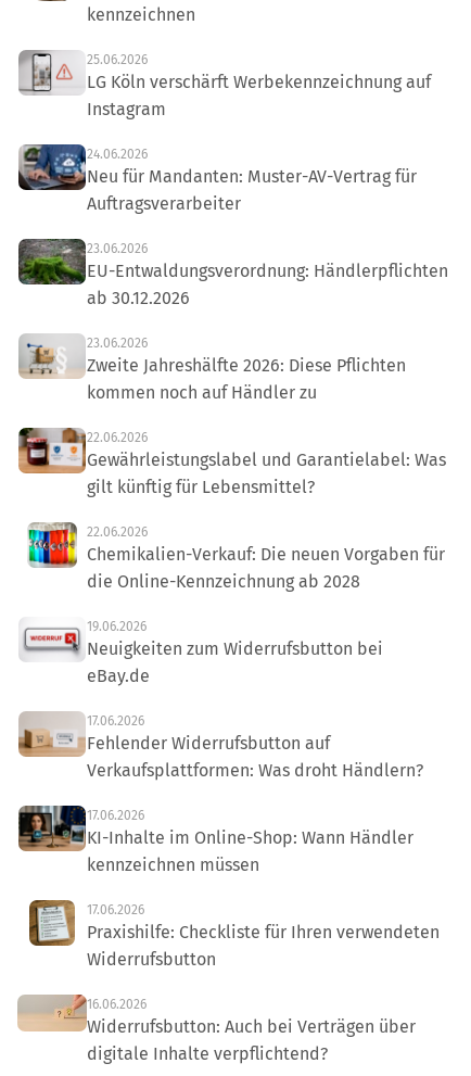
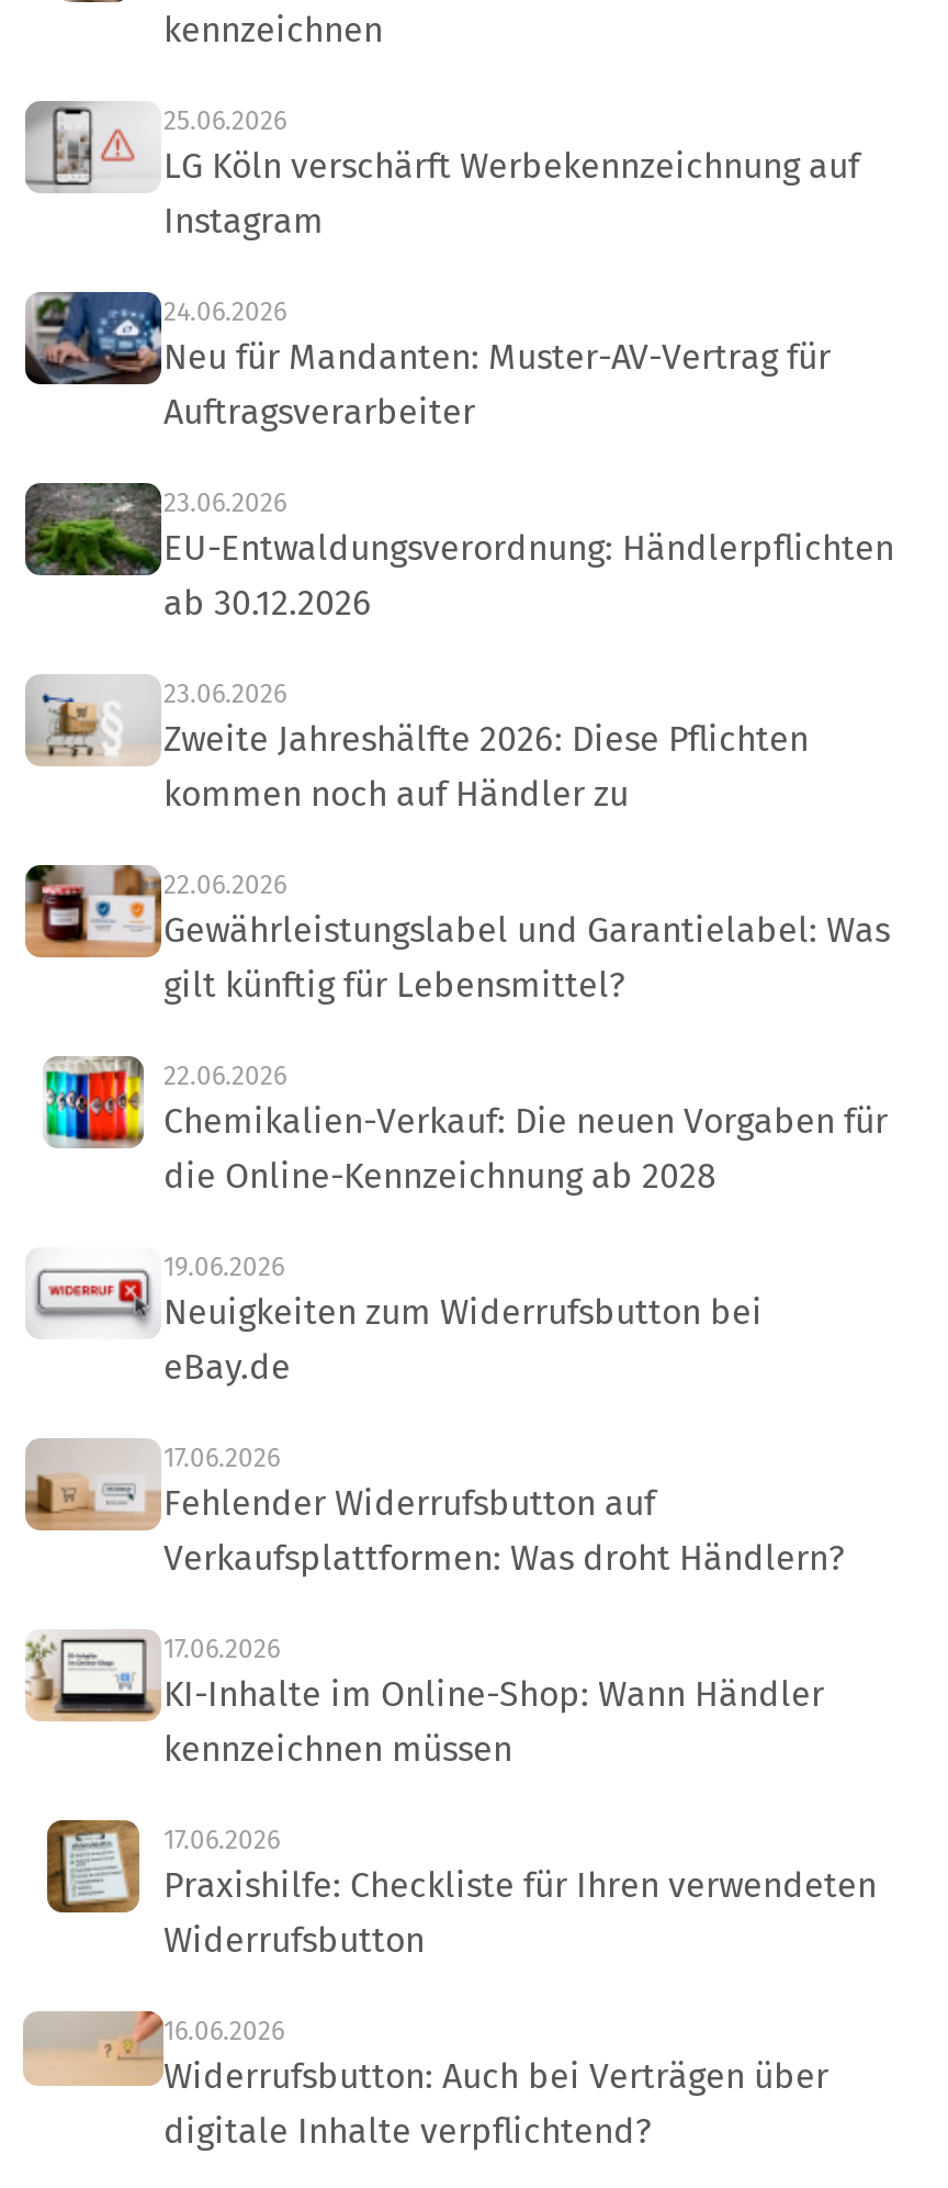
[17,805,84,851] [image] -> [25,1629,157,1721] [image]

